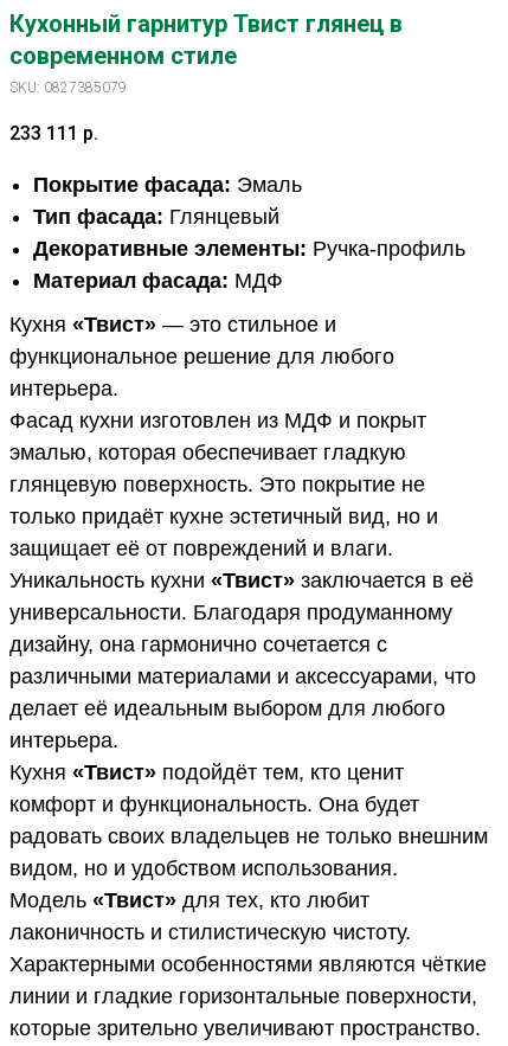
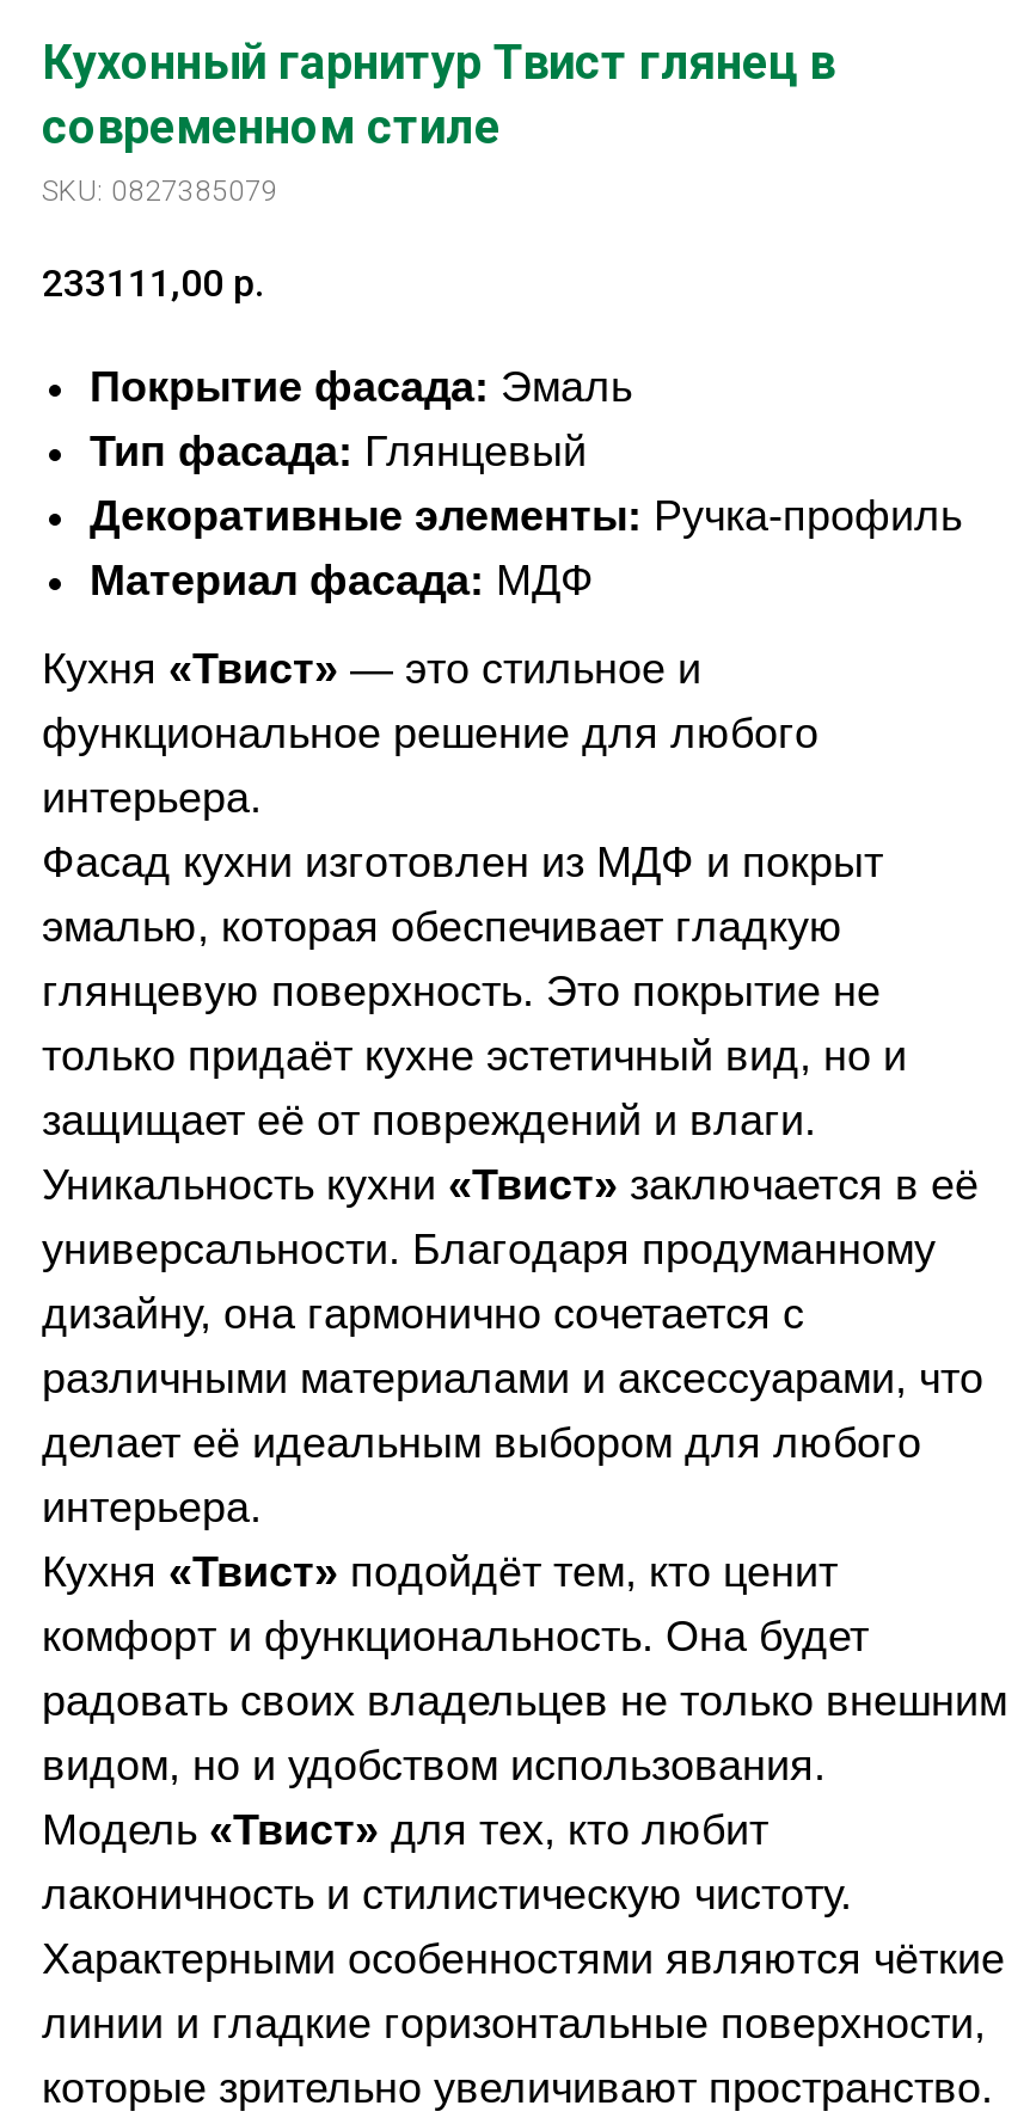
[9,122,98,145] 233 111 р. -> [42,261,264,307] 233111,00 р.

